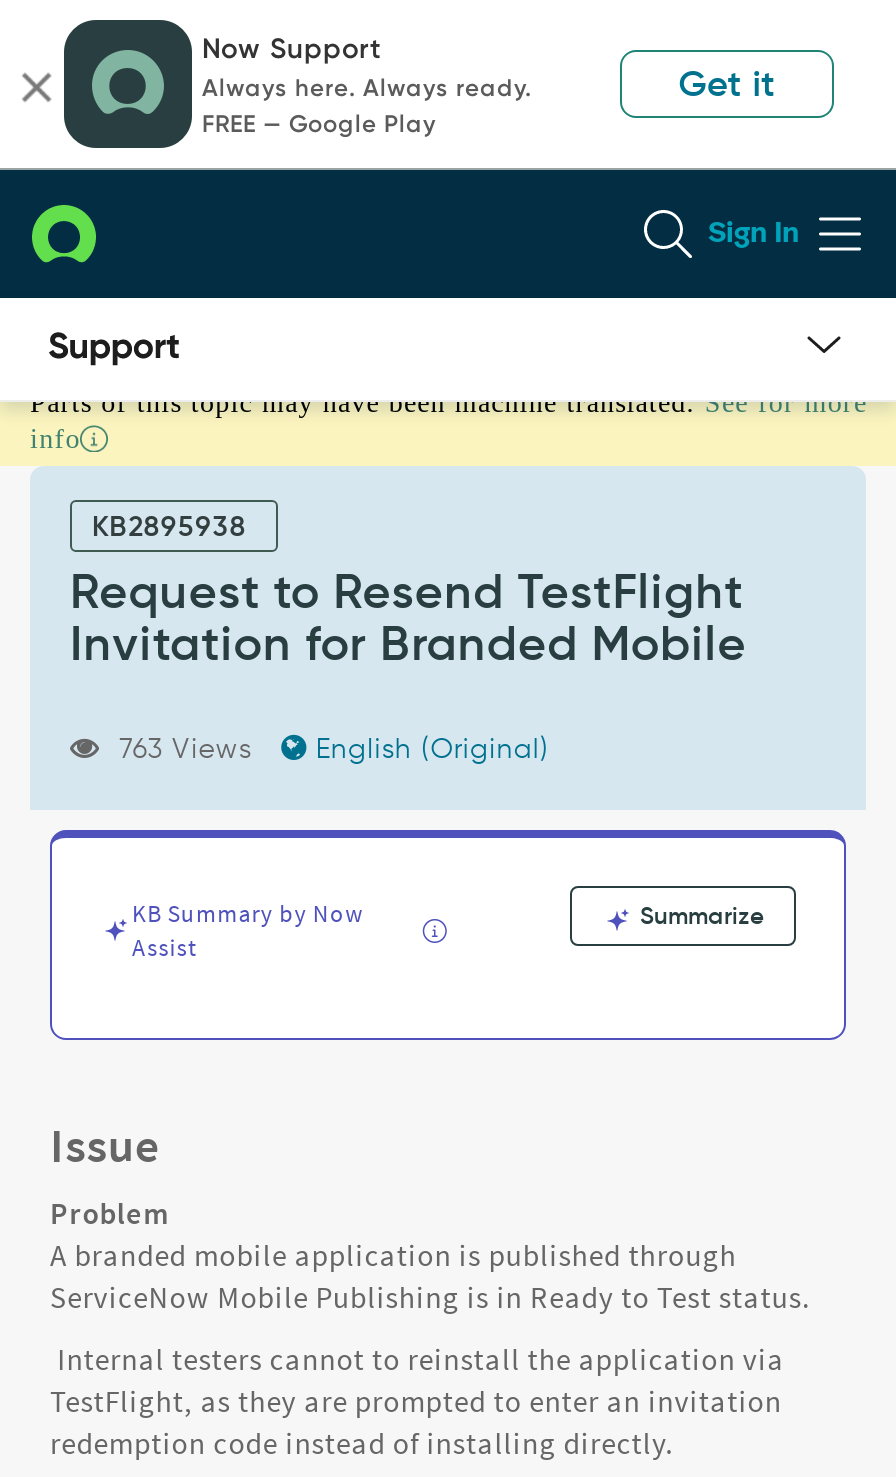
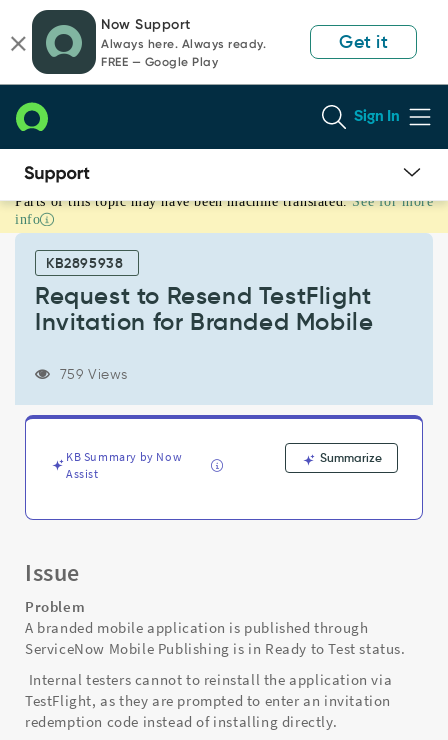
[110,732,549,766] 763 Views | English (Original) -> [55,366,128,383] 759 Views

